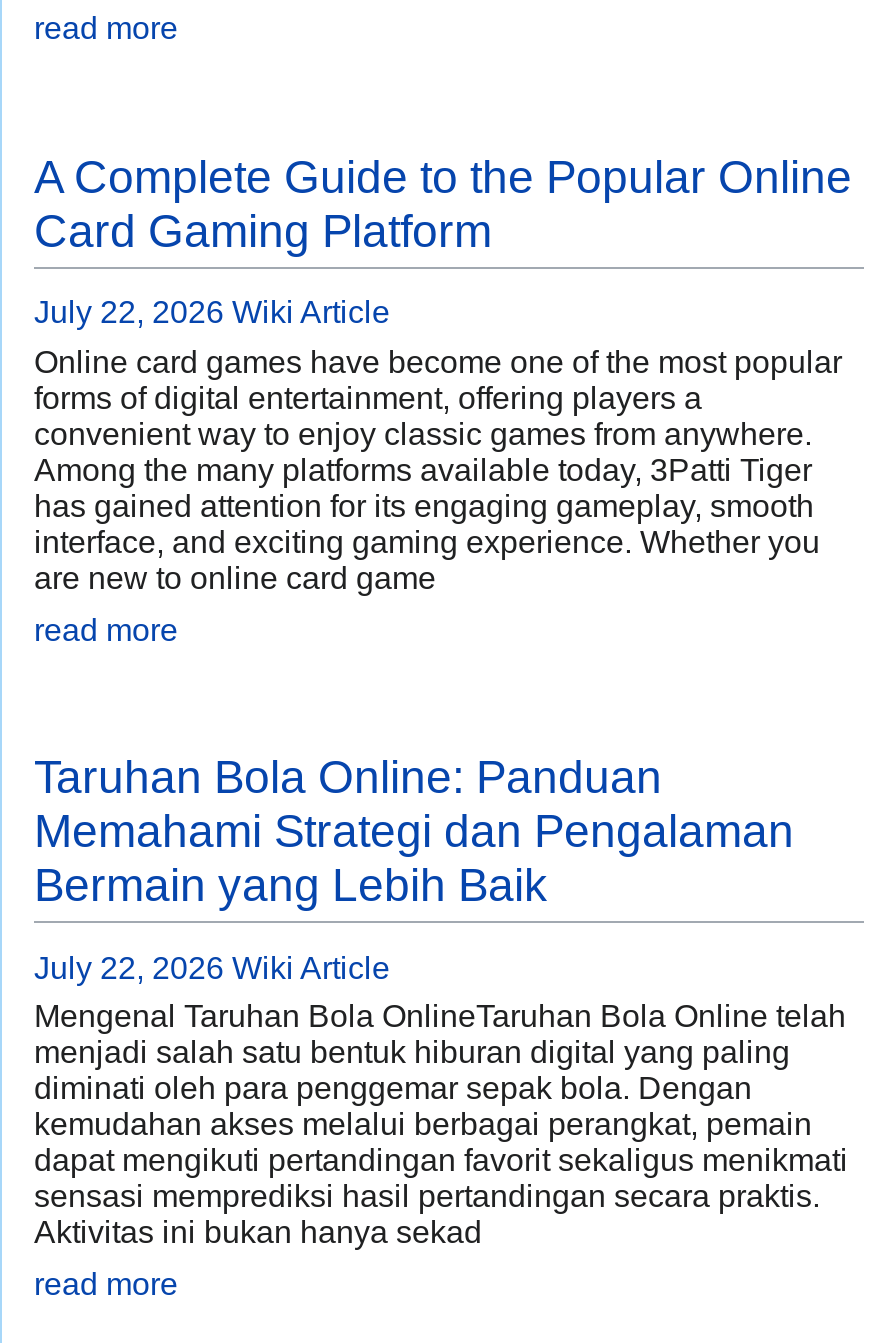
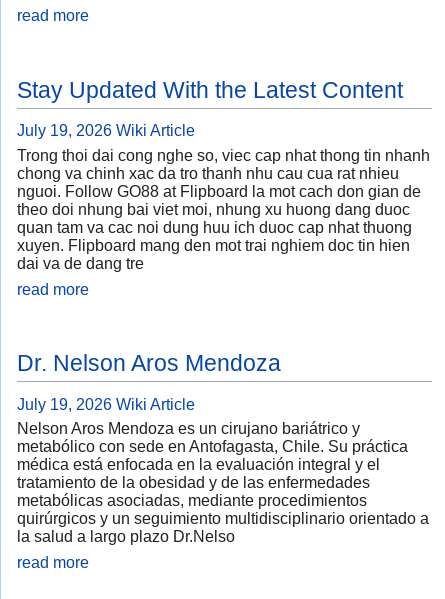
[34,150,852,256] A Complete Guide to the Popular Online | Card Gaming Platform -> [17,77,403,103] Stay Updated With the Latest Content
[34,296,842,595] July 22, 2026 Wiki Article | Online card games have become one of the most popular | forms of digital entertainment, offering players a | convenient way to enjoy classic games from anywhere. | Among the many platforms available today, 3Patti Tiger | has gained attention for its engaging gameplay, smooth | interface, and exciting gaming experience. Whether you | are new to online card game -> [17,122,430,272] July 19, 2026 Wiki Article | Trong thoi dai cong nghe so, viec cap nhat thong tin nhanh | chong va chinh xac da tro thanh nhu cau cua rat nhieu | nguoi. Follow GO88 at Flipboard la mot cach don gian de | theo doi nhung bai viet moi, nhung xu huong dang duoc | quan tam va cac noi dung huu ich duoc cap nhat thuong | xuyen. Flipboard mang den mot trai nghiem doc tin hien | dai va de dang tre
[34,752,794,912] Taruhan Bola Online: Panduan | Memahami Strategi dan Pengalaman | Bermain yang Lebih Baik -> [17,350,281,376] Dr. Nelson Aros Mendoza
[34,951,848,1250] July 22, 2026 Wiki Article | Mengenal Taruhan Bola OnlineTaruhan Bola Online telah | menjadi salah satu bentuk hiburan digital yang paling | diminati oleh para penggemar sepak bola. Dengan | kemudahan akses melalui berbagai perangkat, pemain | dapat mengikuti pertandingan favorit sekaligus menikmati | sensasi memprediksi hasil pertandingan secara praktis. | Aktivitas ini bukan hanya sekad -> [17,396,429,545] July 19, 2026 Wiki Article | Nelson Aros Mendoza es un cirujano bariátrico y | metabólico con sede en Antofagasta, Chile. Su práctica | médica está enfocada en la evaluación integral y el | tratamiento de la obesidad y de las enfermedades | metabólicas asociadas, mediante procedimientos | quirúrgicos y un seguimiento multidisciplinario orientado a | la salud a largo plazo Dr.Nelso

